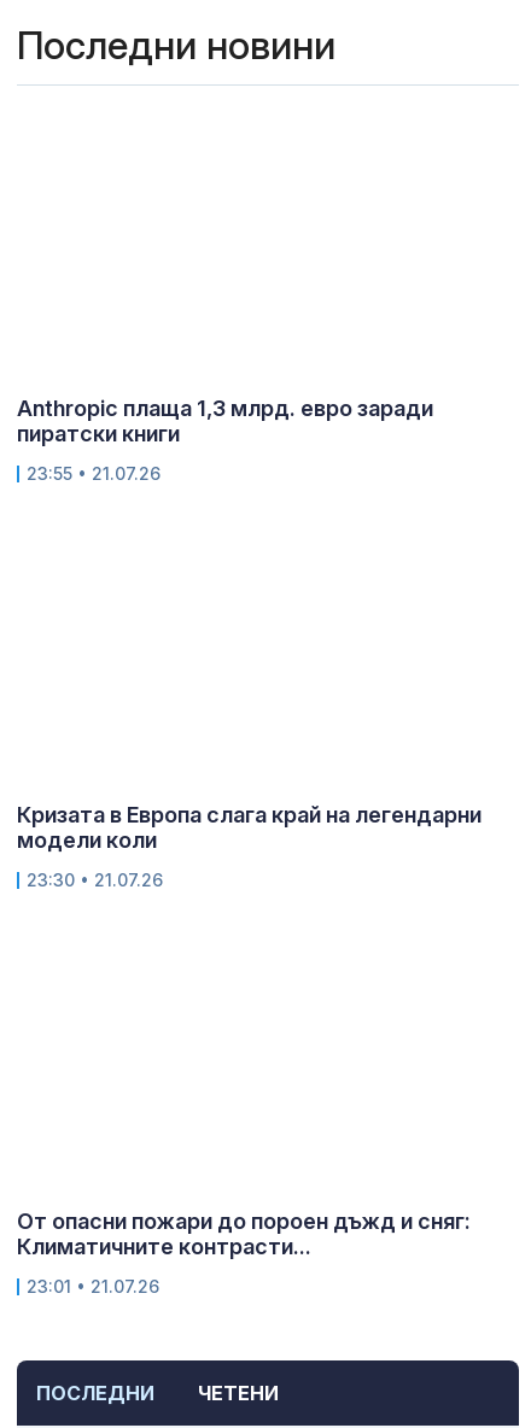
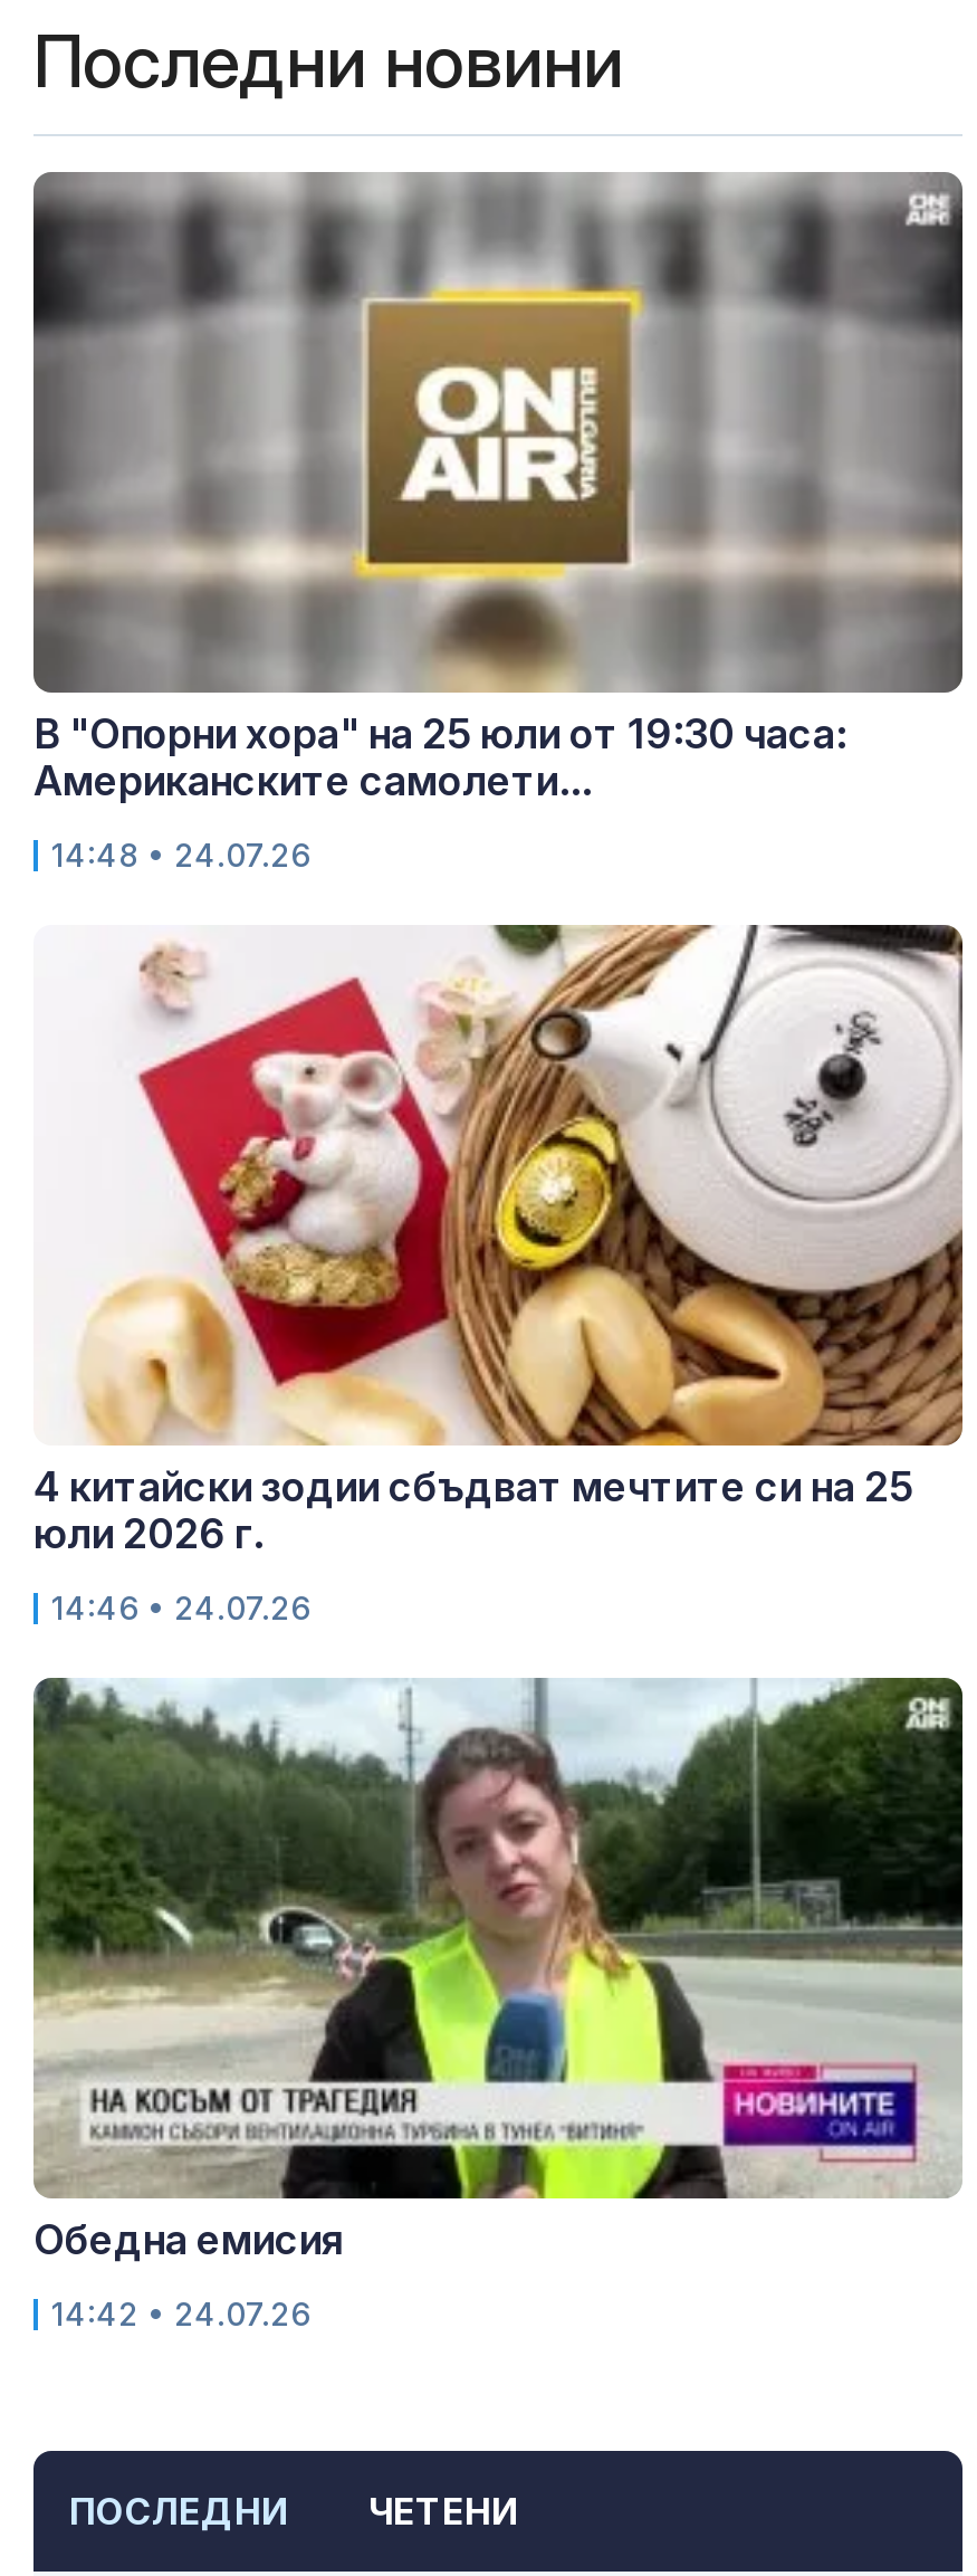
none -> [31,170,965,695] [image]
none -> [31,1676,965,2198] [image]
none -> [74,923,965,1448] [image]
[17,395,433,446] Anthropic плаща 1,3 млрд. евро заради | пиратски книги -> [33,710,846,804] В "Опорни хора" на 25 юли от 19:30 часа: | Американските самолети...
[27,463,161,483] 23:55 • 21.07.26 -> [51,835,310,873] 14:48 • 24.07.26
[17,802,482,853] Кризата в Европа слага край на легендарни | модели коли -> [33,1463,913,1557] 4 китайски зодии сбъдват мечтите си на 25 | юли 2026 г.
[27,870,163,890] 23:30 • 21.07.26 -> [51,1588,310,1626] 14:46 • 24.07.26
[17,1209,471,1259] От опасни пожари до пороен дъжд и сняг: | Климатичните контрасти... -> [33,2217,344,2264] Обедна емисия
[27,1276,159,1297] 23:01 • 21.07.26 -> [51,2295,310,2333] 14:42 • 24.07.26

